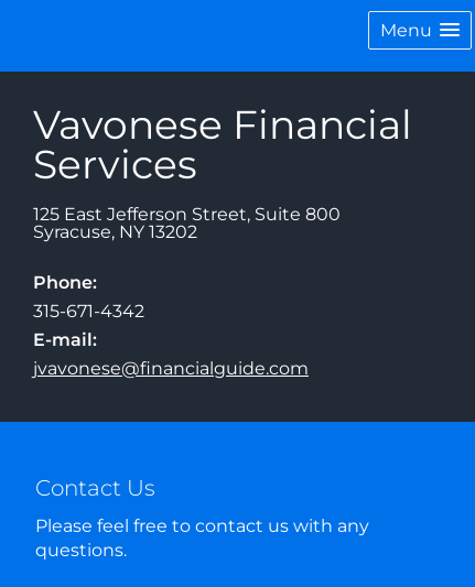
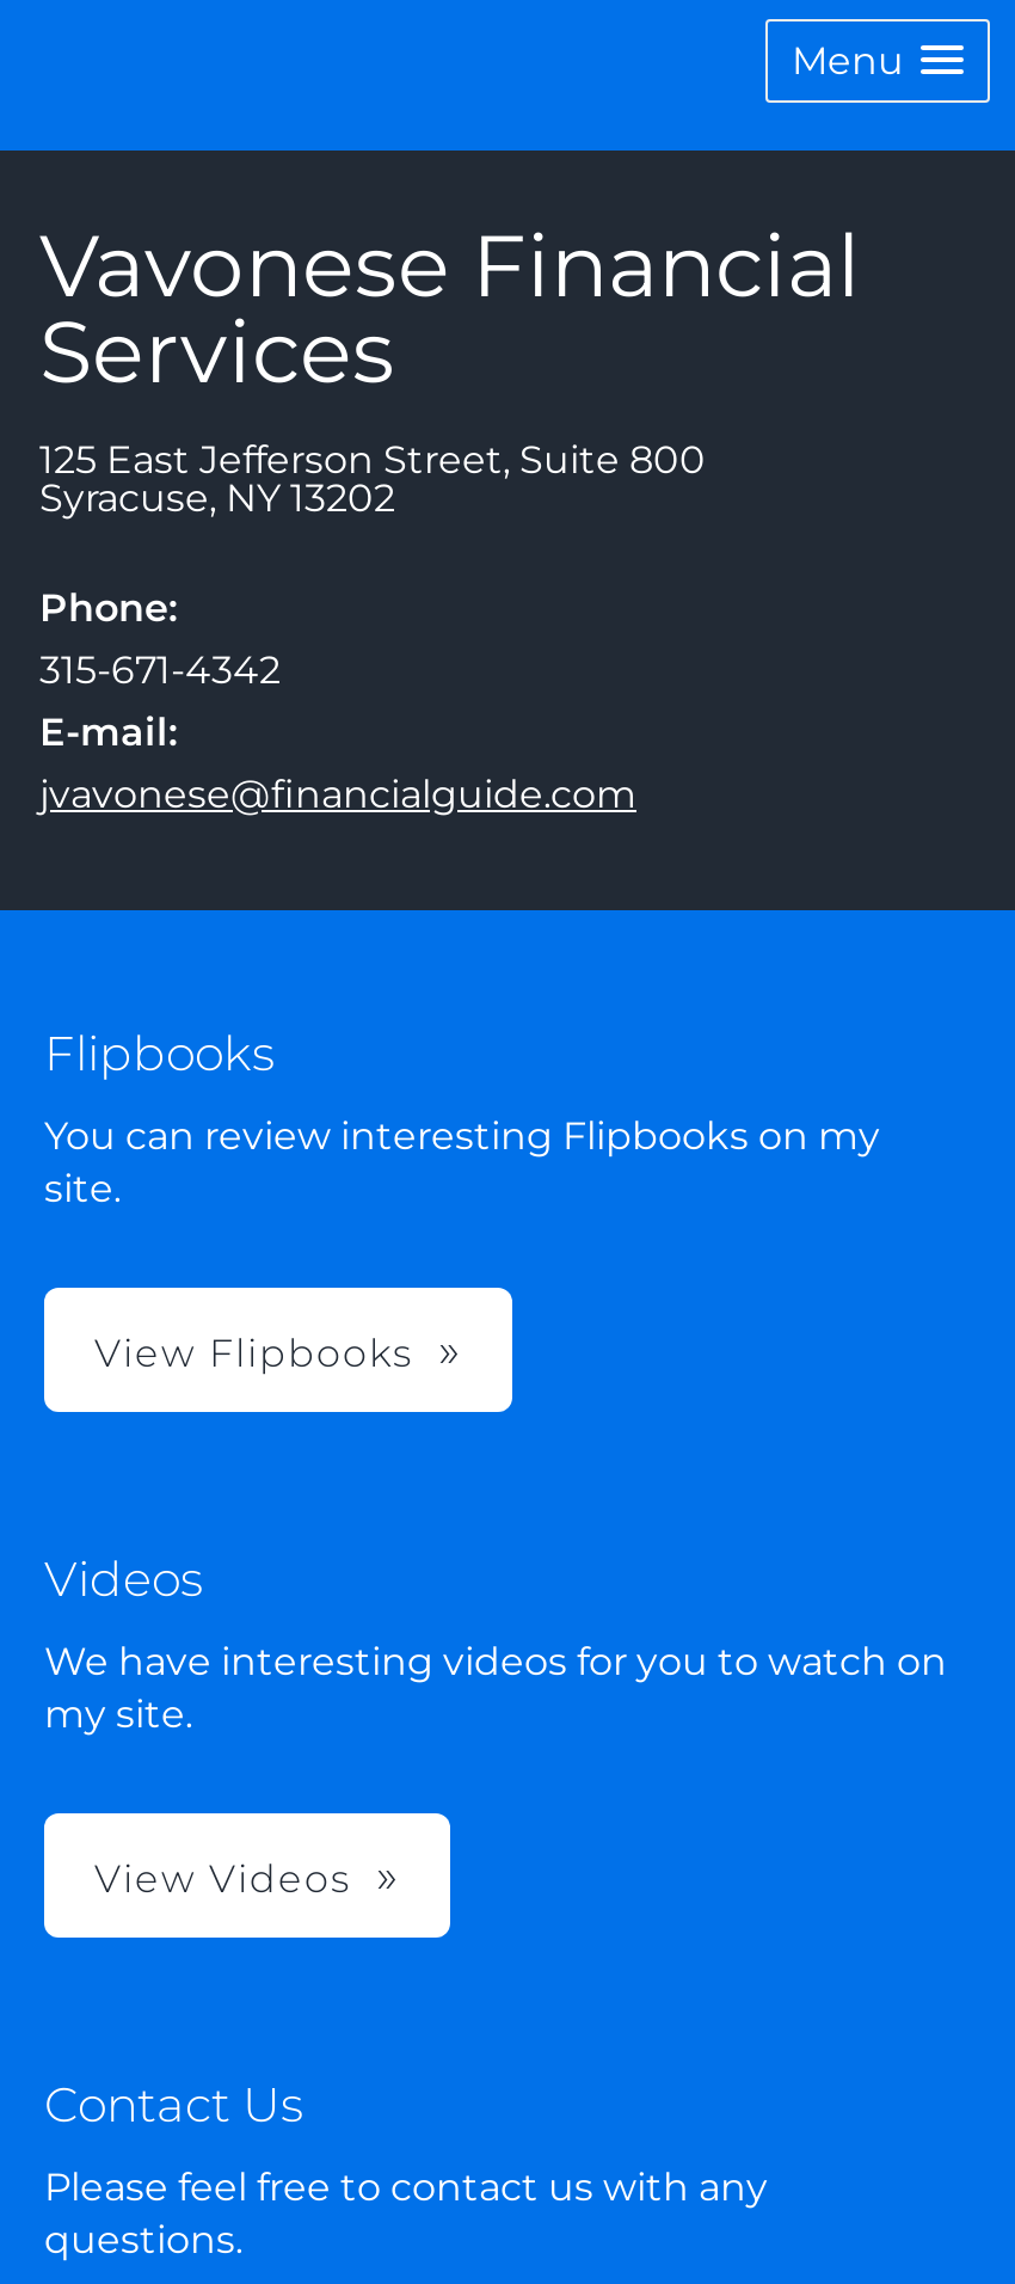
none -> [44,1025,880,1211] Flipbooks | You can review interesting Flipbooks on my | site.
none -> [44,1551,947,1737] Videos | We have interesting videos for you to watch on | my site.
none -> [94,1331,414,1376] View Flipbooks
none -> [94,1856,352,1902] View Videos

